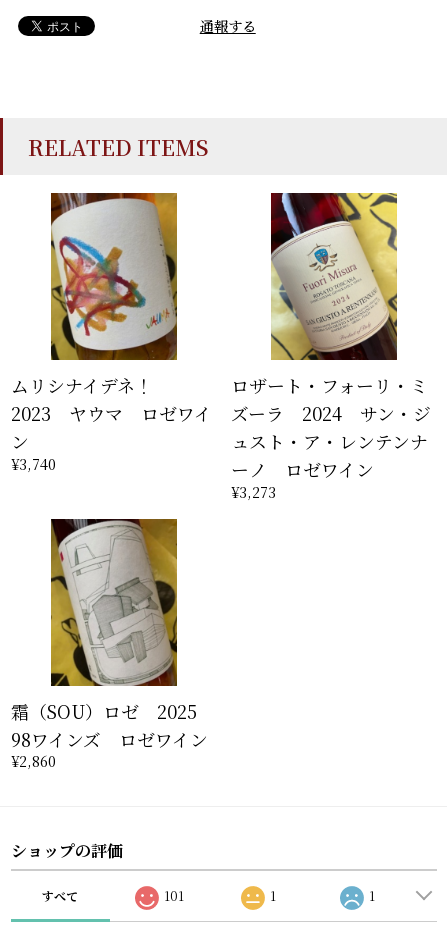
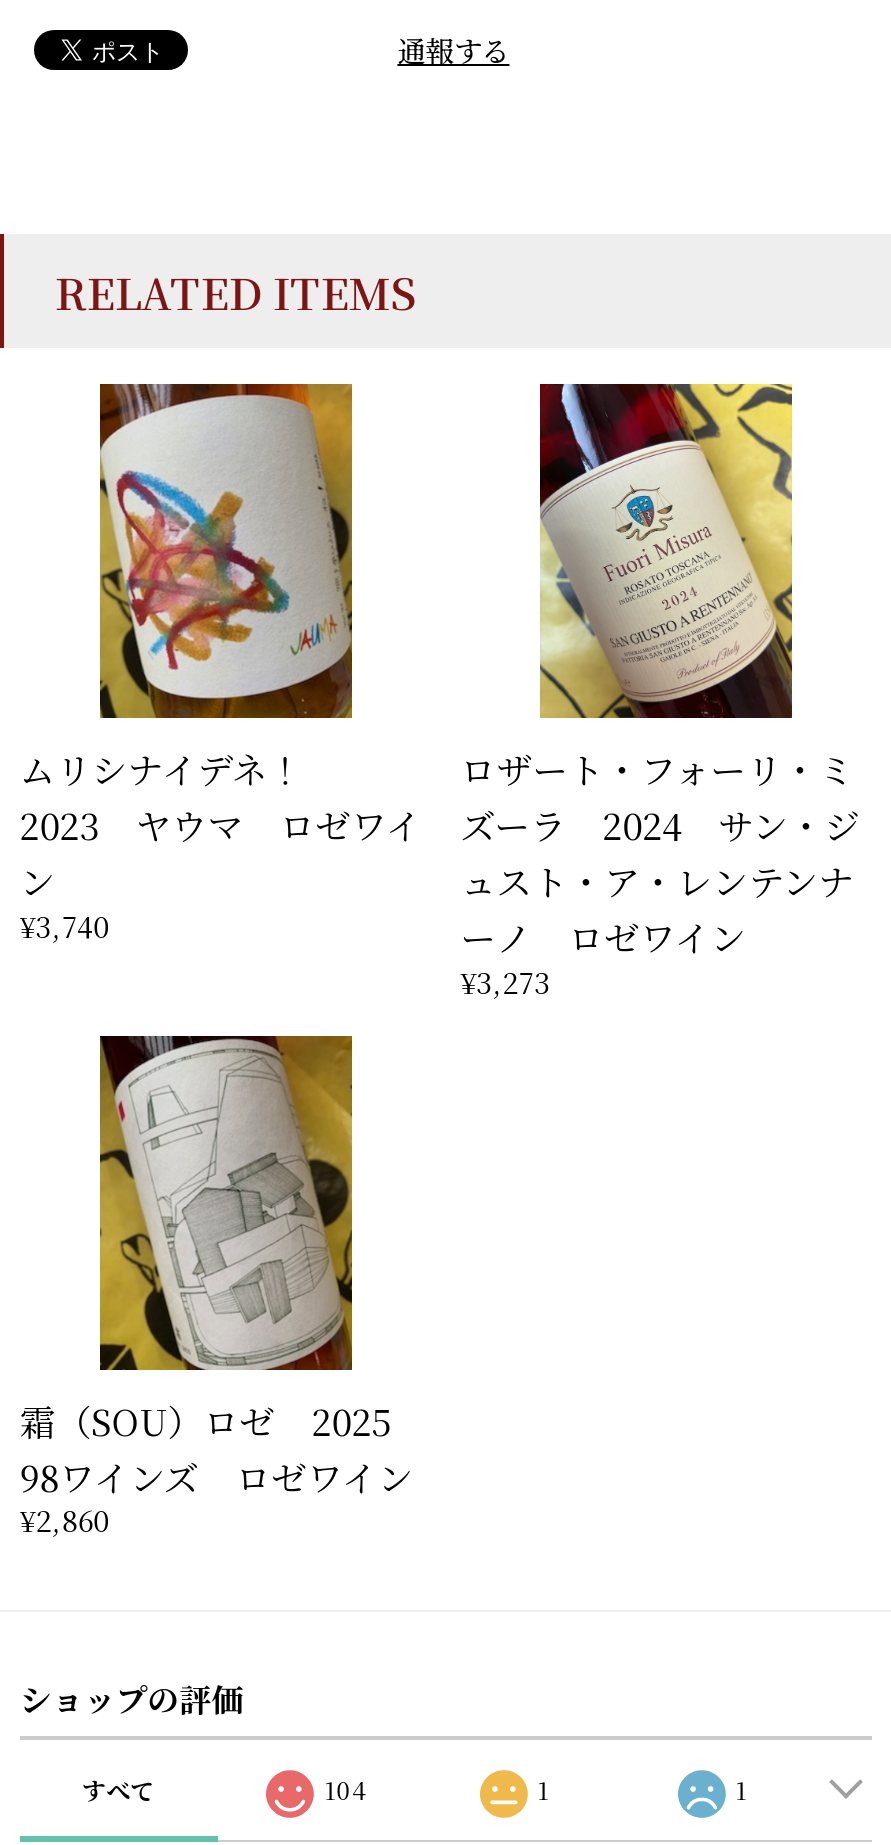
[164,887,184,904] 101 -> [324,1772,366,1806] 104

